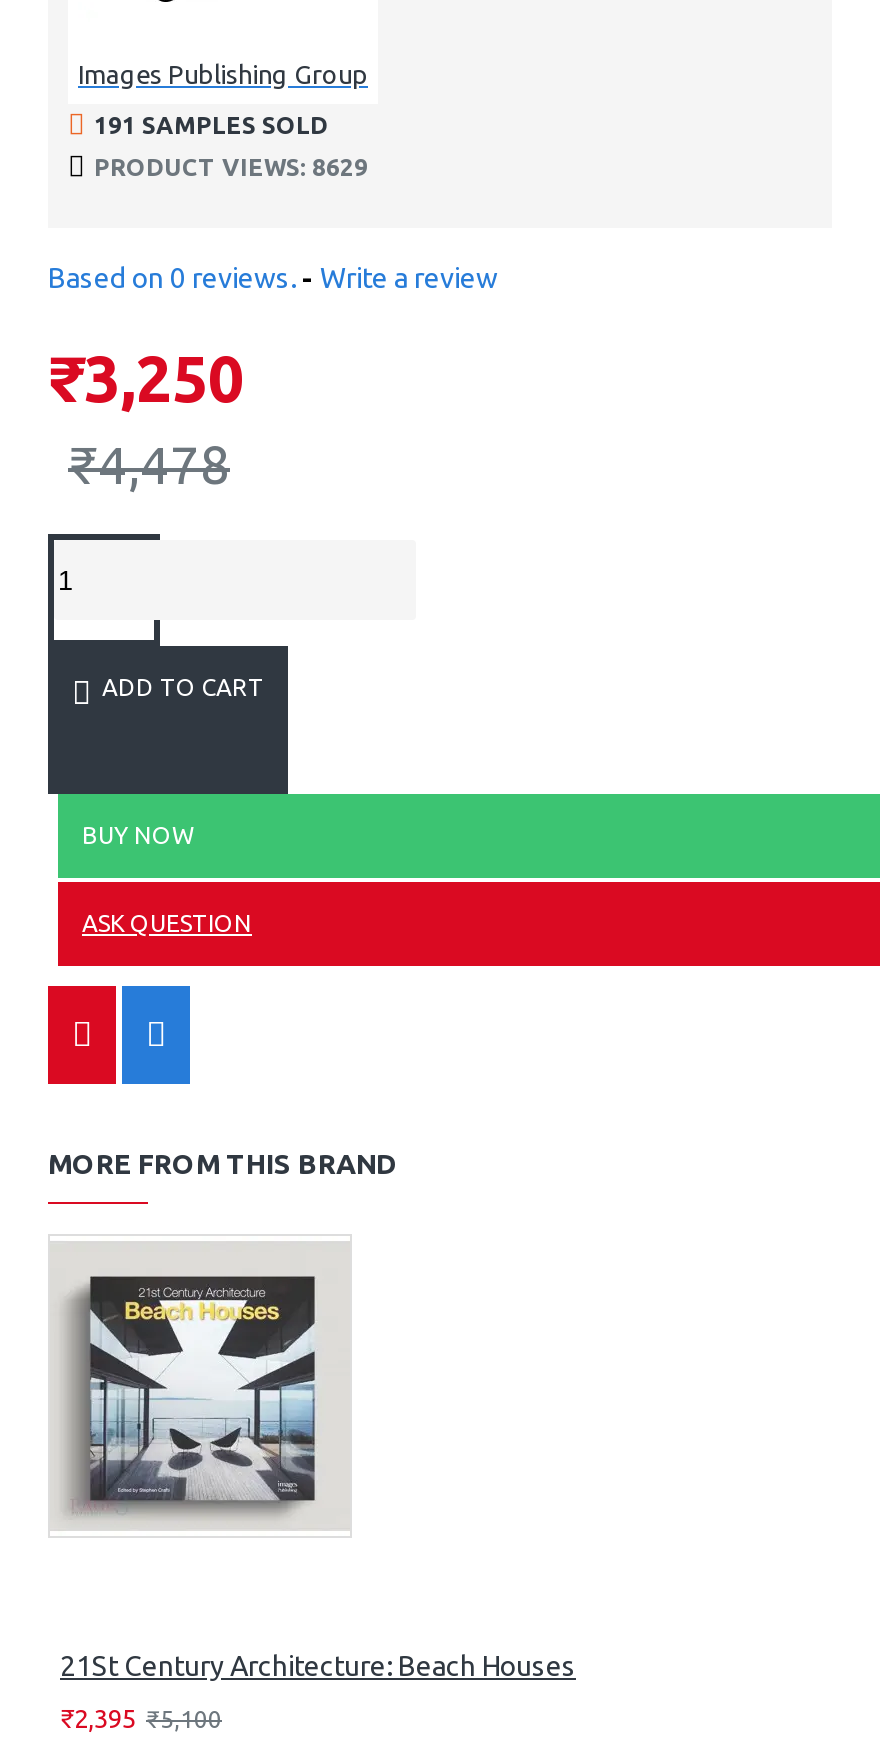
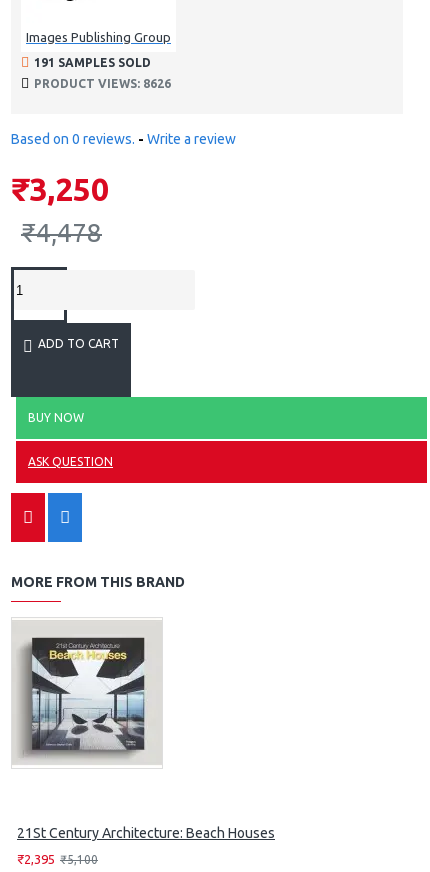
[94,154,368,180] PRODUCT VIEWS: 8629 -> [34,77,171,90] PRODUCT VIEWS: 8626

